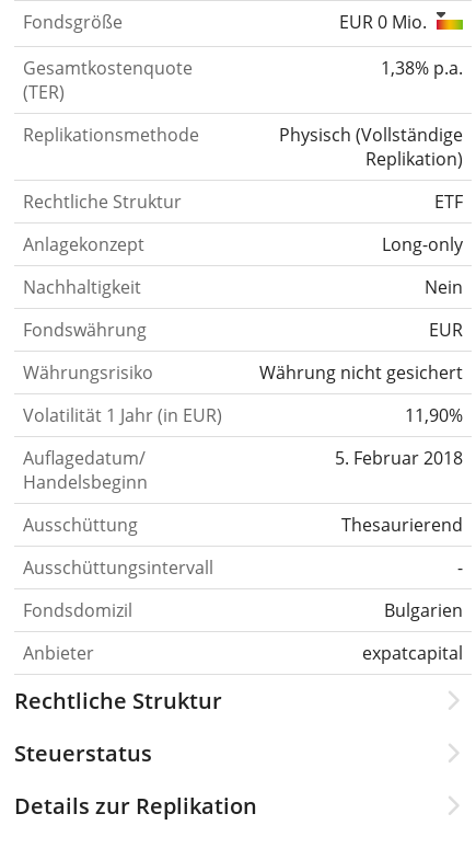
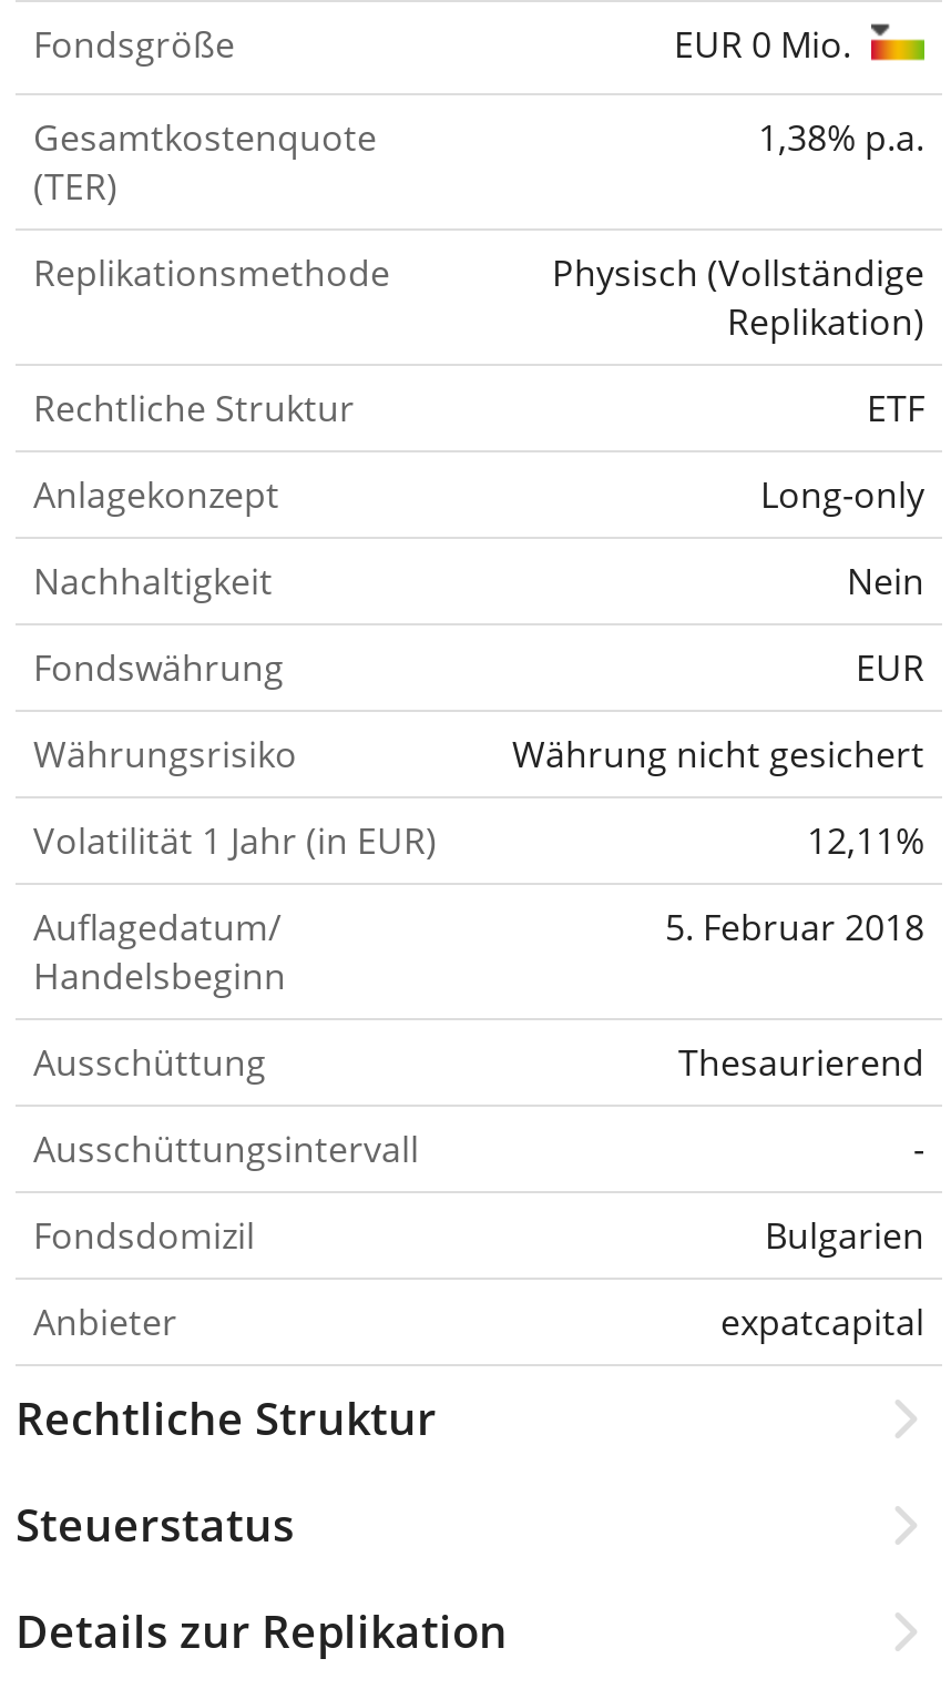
[405,403,463,428] 11,90% -> [807,817,924,865] 12,11%

